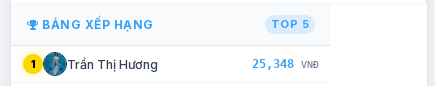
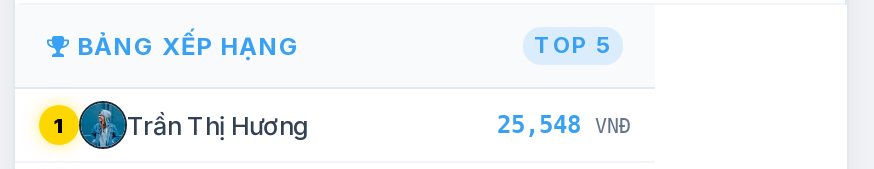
[252,56,319,70] 25,348 VNĐ -> [497,110,631,138] 25,548 VNĐ

